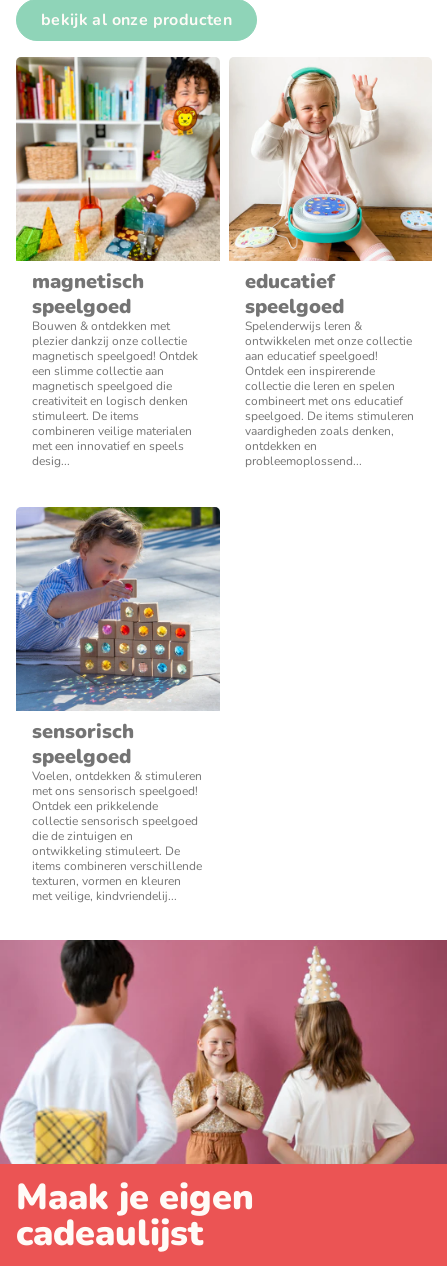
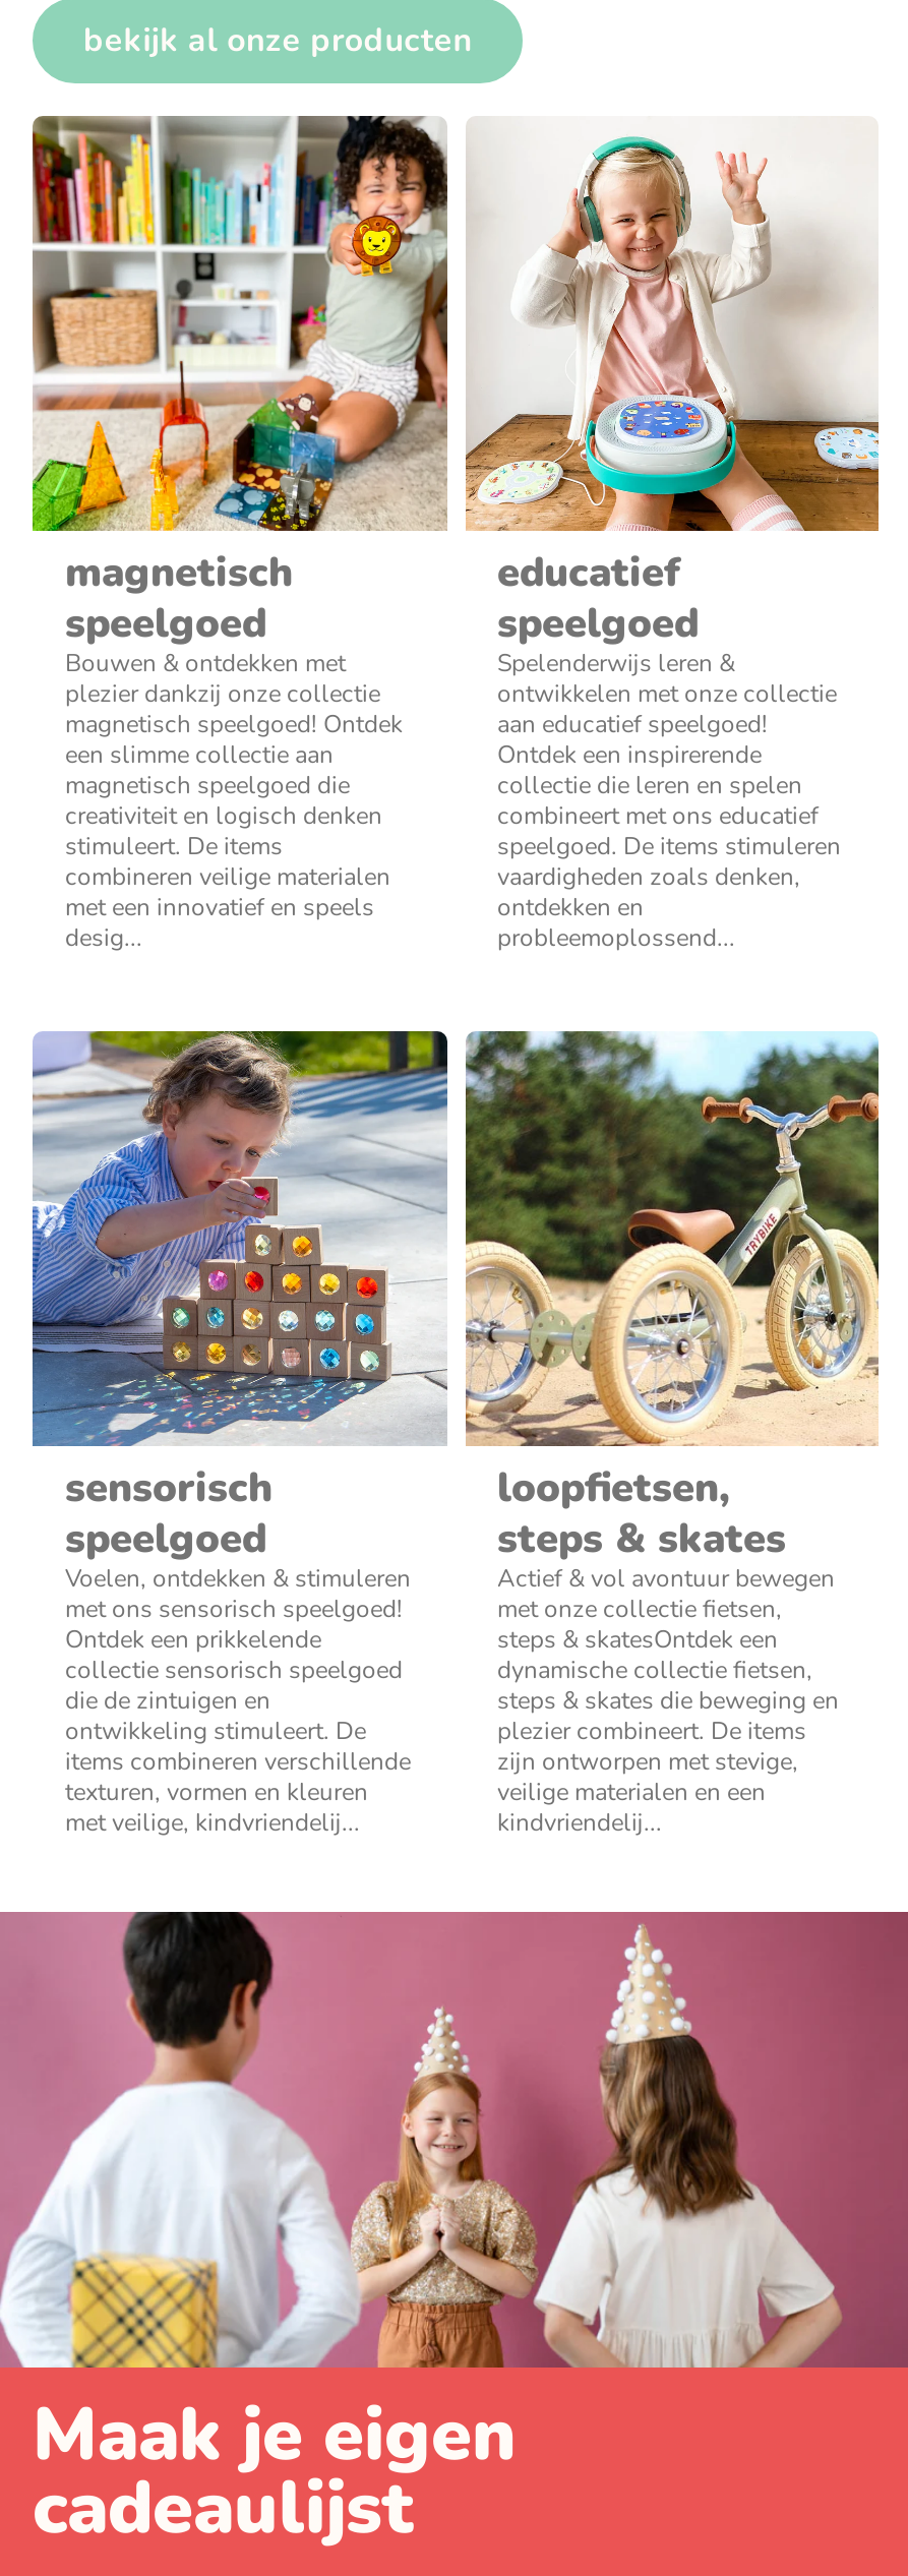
none -> [464,1029,881,1838] [image] | loopfietsen, | steps & skates | Actief & vol avontuur bewegen | met onze collectie fietsen, | steps & skatesOntdek een | dynamische collectie fietsen, | steps & skates die beweging en | plezier combineert. De items | zijn ontworpen met stevige, | veilige materialen en een | kindvriendelij...

